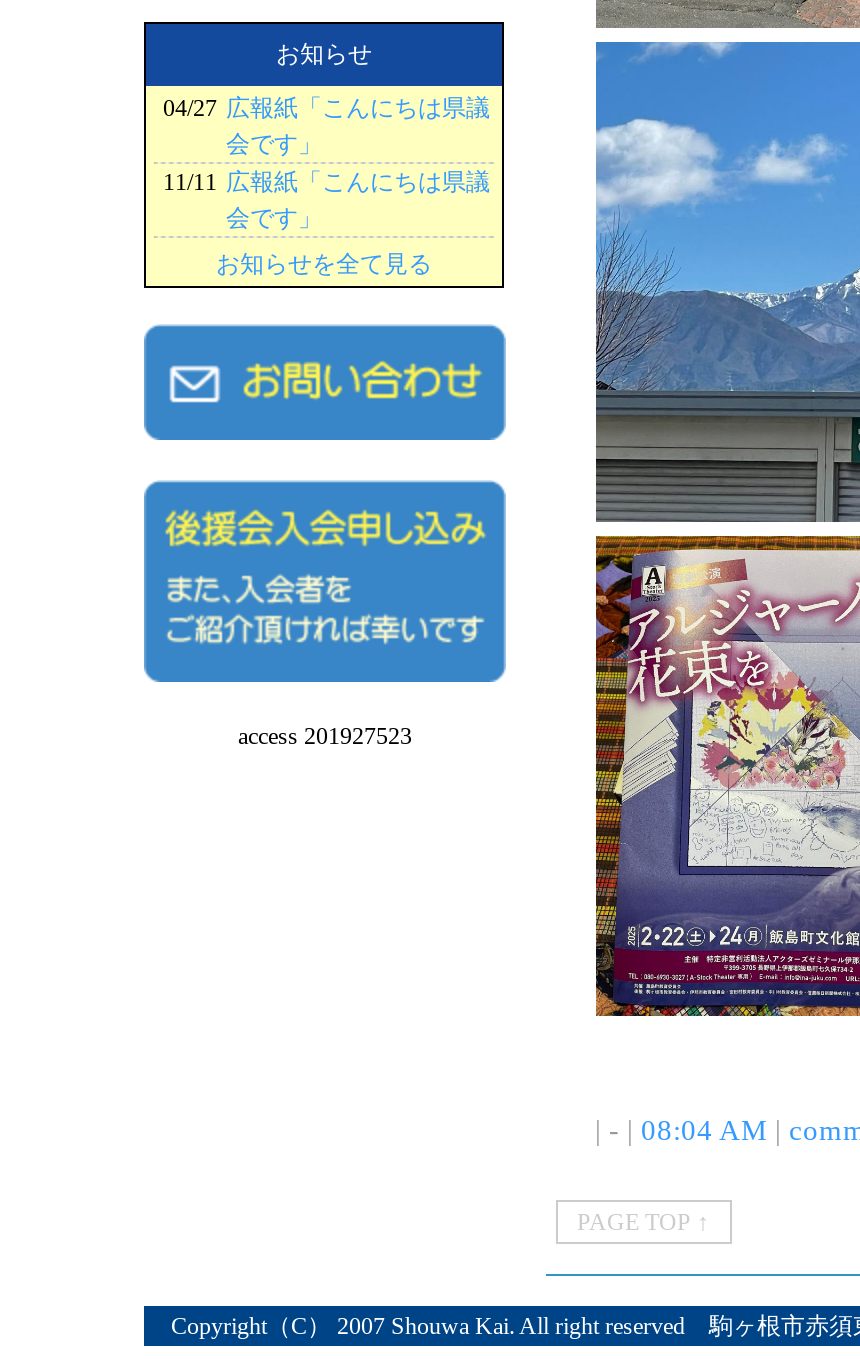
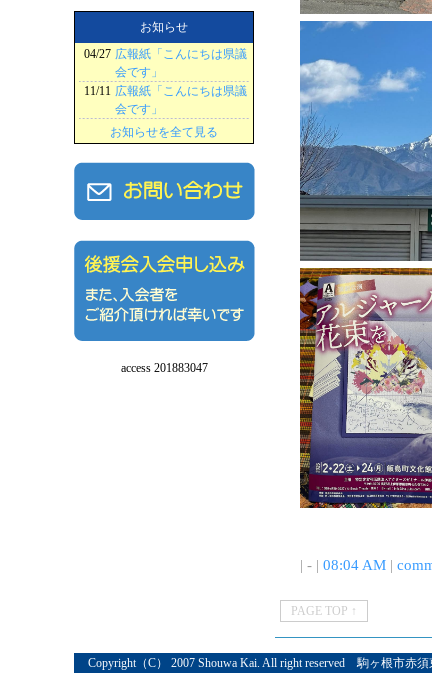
[238,722,412,750] access 201927523 -> [121,361,208,375] access 201883047

